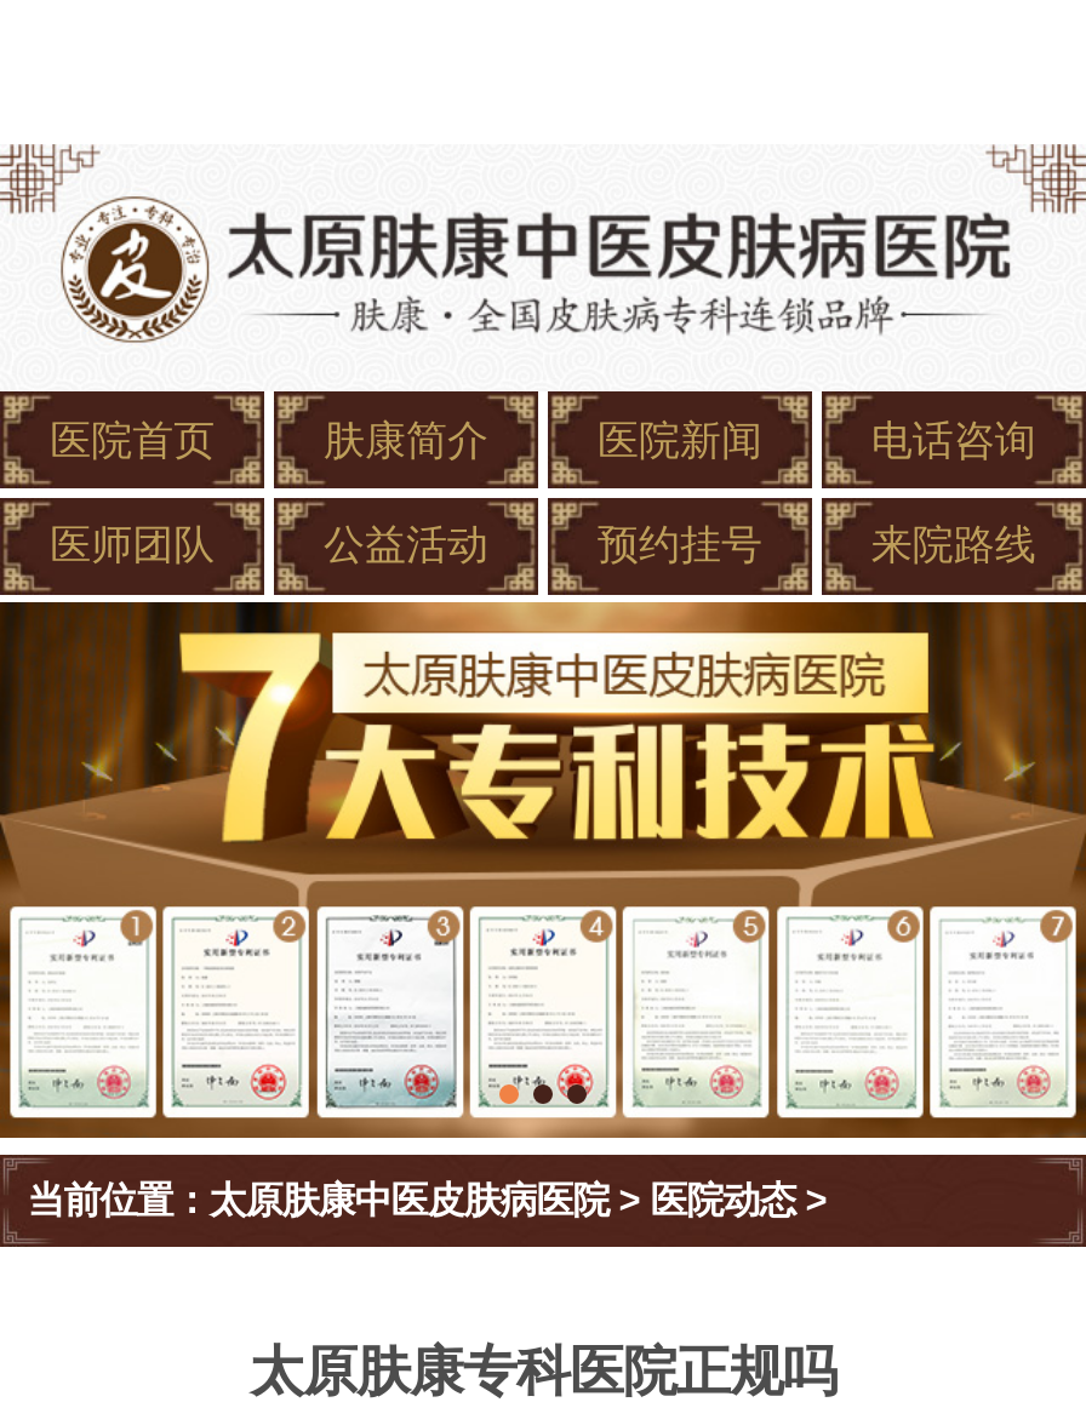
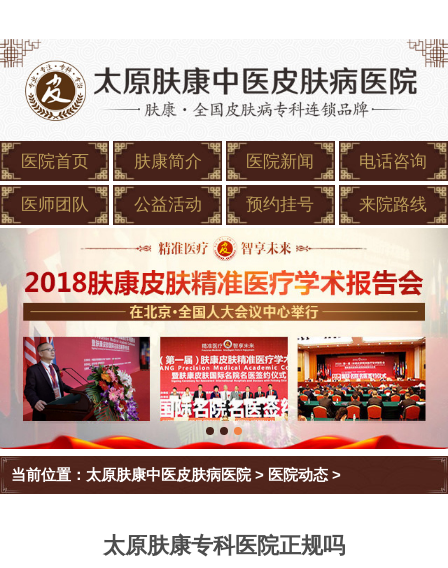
[7,600,1079,1140] [image] -> [3,228,445,450] [image]

